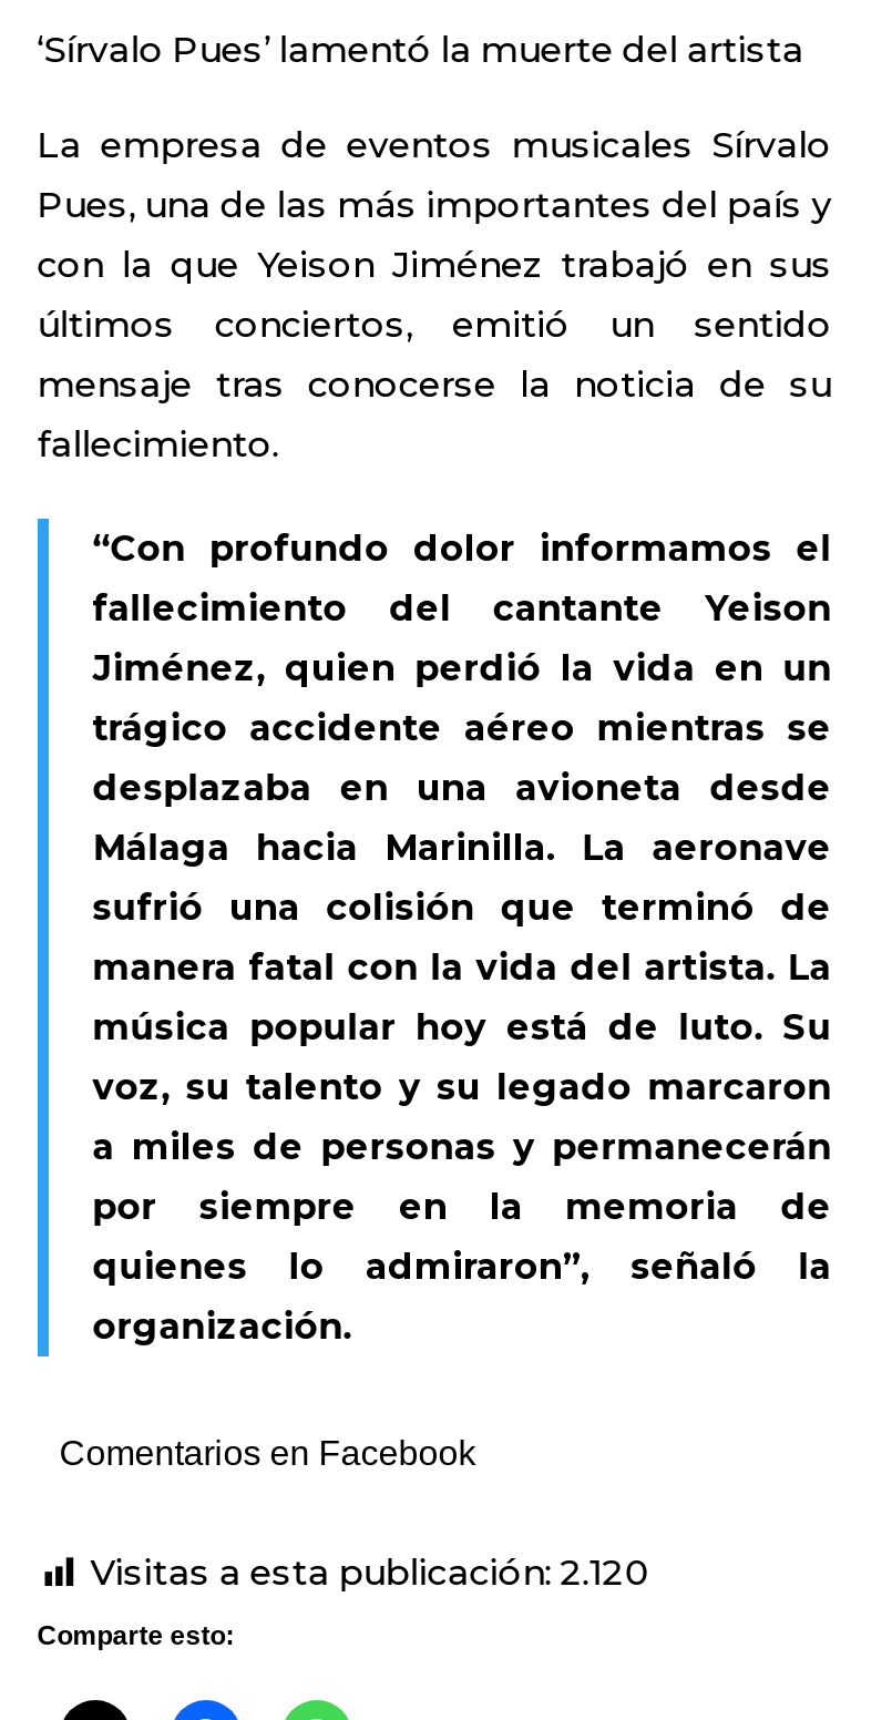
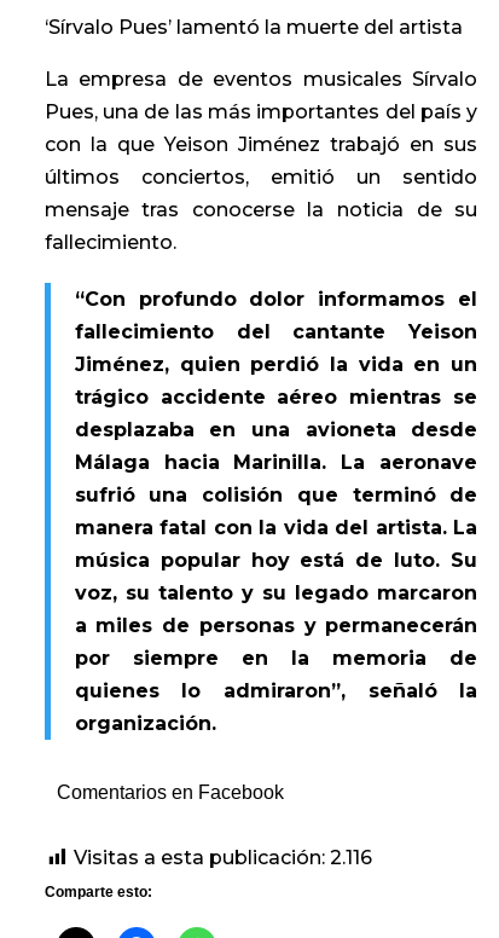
[90,1552,649,1594] Visitas a esta publicación: 2.120 -> [73,846,372,869] Visitas a esta publicación: 2.116

